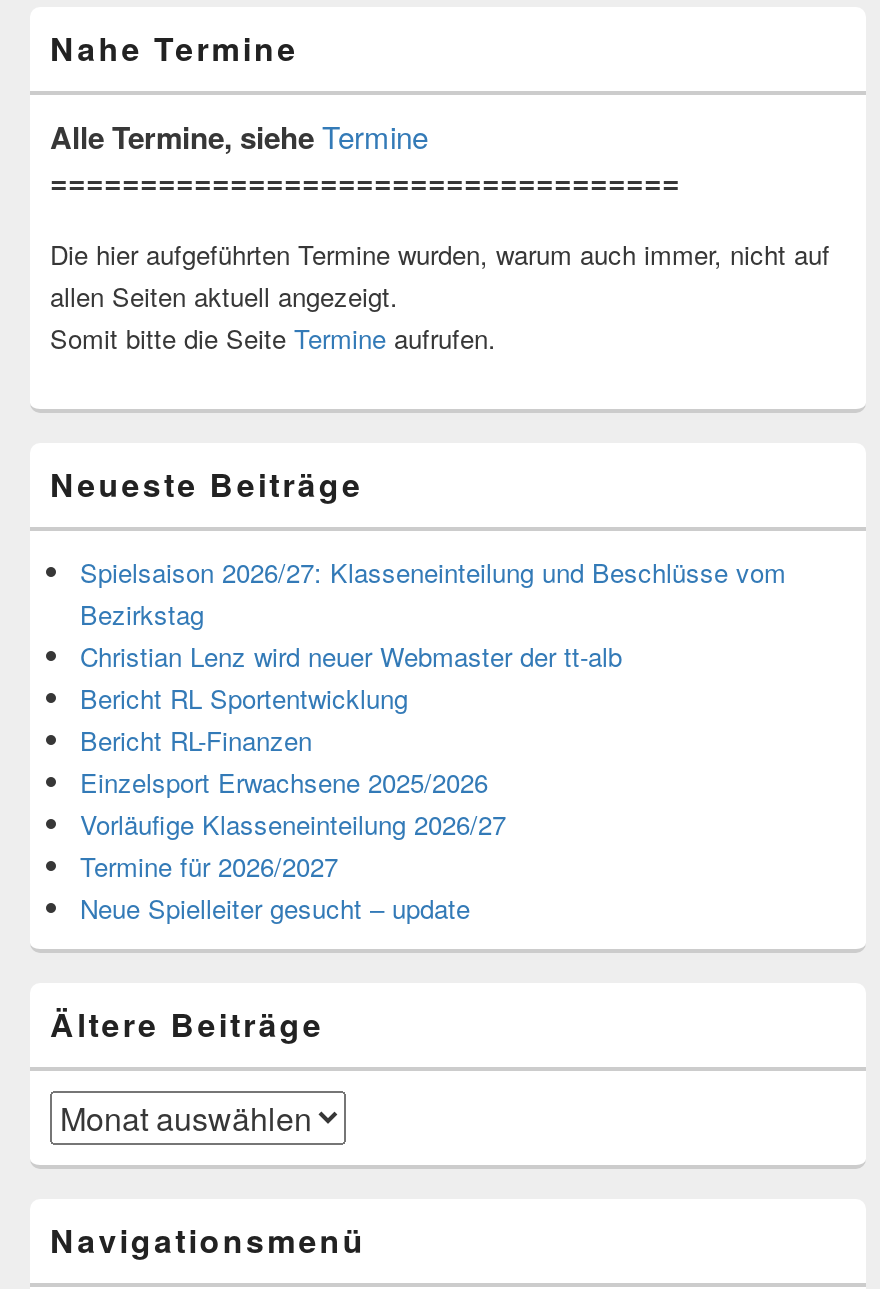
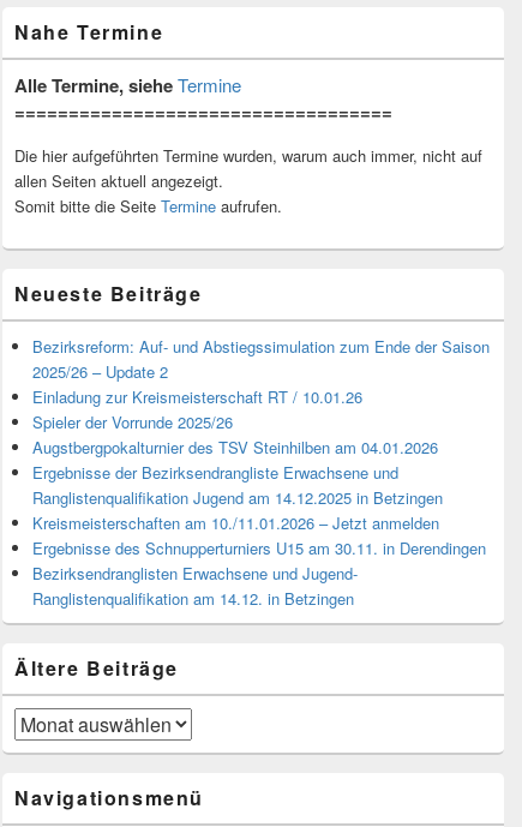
[80,553,786,927] Spielsaison 2026/27: Klasseneinteilung und Beschlüsse vom | Bezirkstag | Christian Lenz wird neuer Webmaster der tt-alb | Bericht RL Sportentwicklung | Bericht RL-Finanzen | Einzelsport Erwachsene 2025/2026 | Vorläufige Klasseneinteilung 2026/27 | Termine für 2026/2027 | Neue Spielleiter gesucht – update -> [32,335,490,610] Bezirksreform: Auf- und Abstiegssimulation zum Ende der Saison | 2025/26 – Update 2 | Einladung zur Kreismeisterschaft RT / 10.01.26 | Spieler der Vorrunde 2025/26 | Augstbergpokalturnier des TSV Steinhilben am 04.01.2026 | Ergebnisse der Bezirksendrangliste Erwachsene und | Ranglistenqualifikation Jugend am 14.12.2025 in Betzingen | Kreismeisterschaften am 10./11.01.2026 – Jetzt anmelden | Ergebnisse des Schnupperturniers U15 am 30.11. in Derendingen | Bezirksendranglisten Erwachsene und Jugend- | Ranglistenqualifikation am 14.12. in Betzingen

